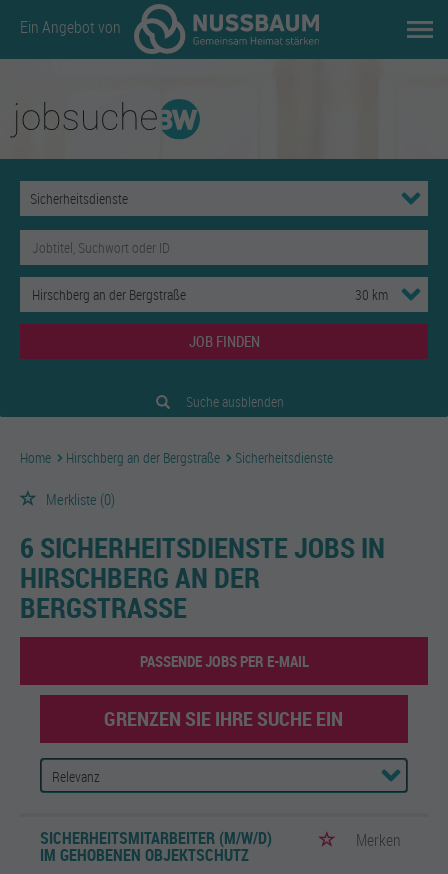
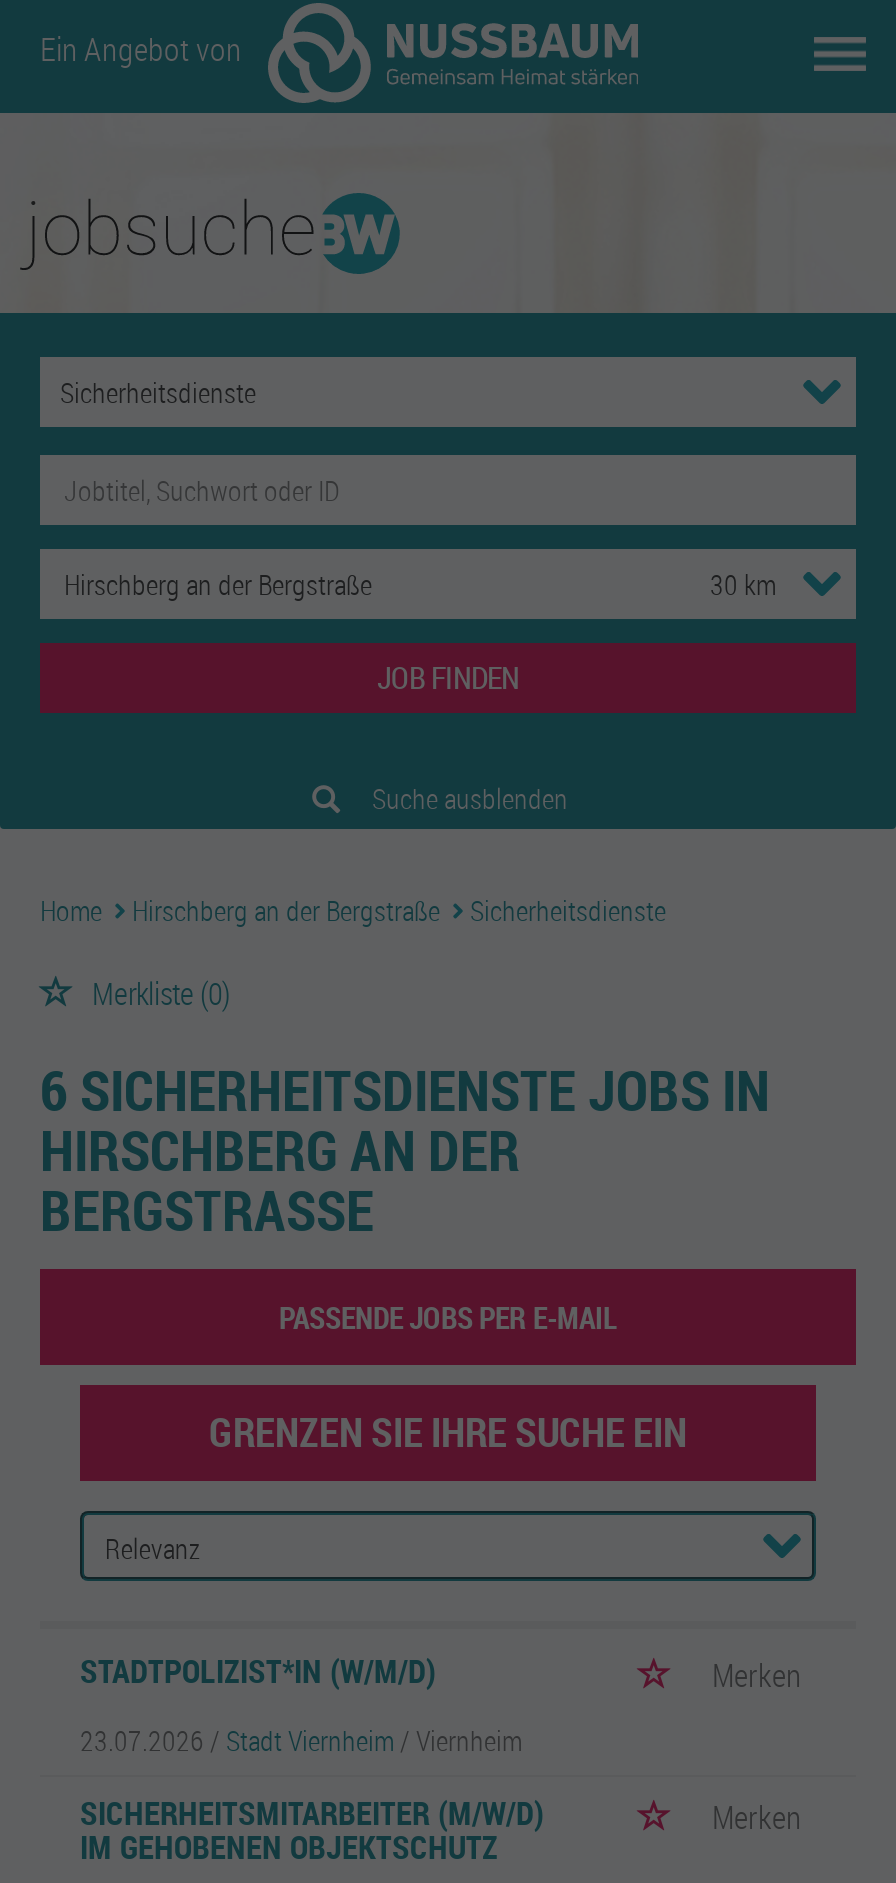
none -> [80,1649,802,1759] STADTPOLIZIST*IN (W/M/D) | Merken | 23.07.2026 / Stadt Viernheim / Viernheim

